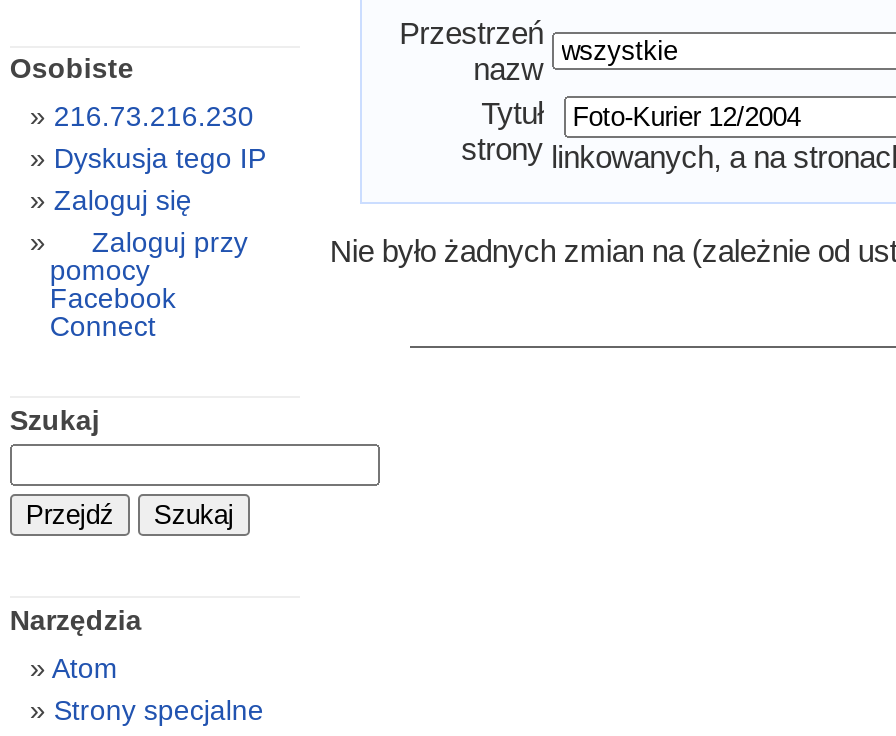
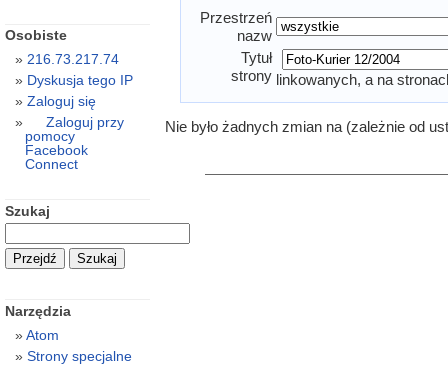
[54,100,254,132] 216.73.216.230 -> [27,51,119,67] 216.73.217.74

